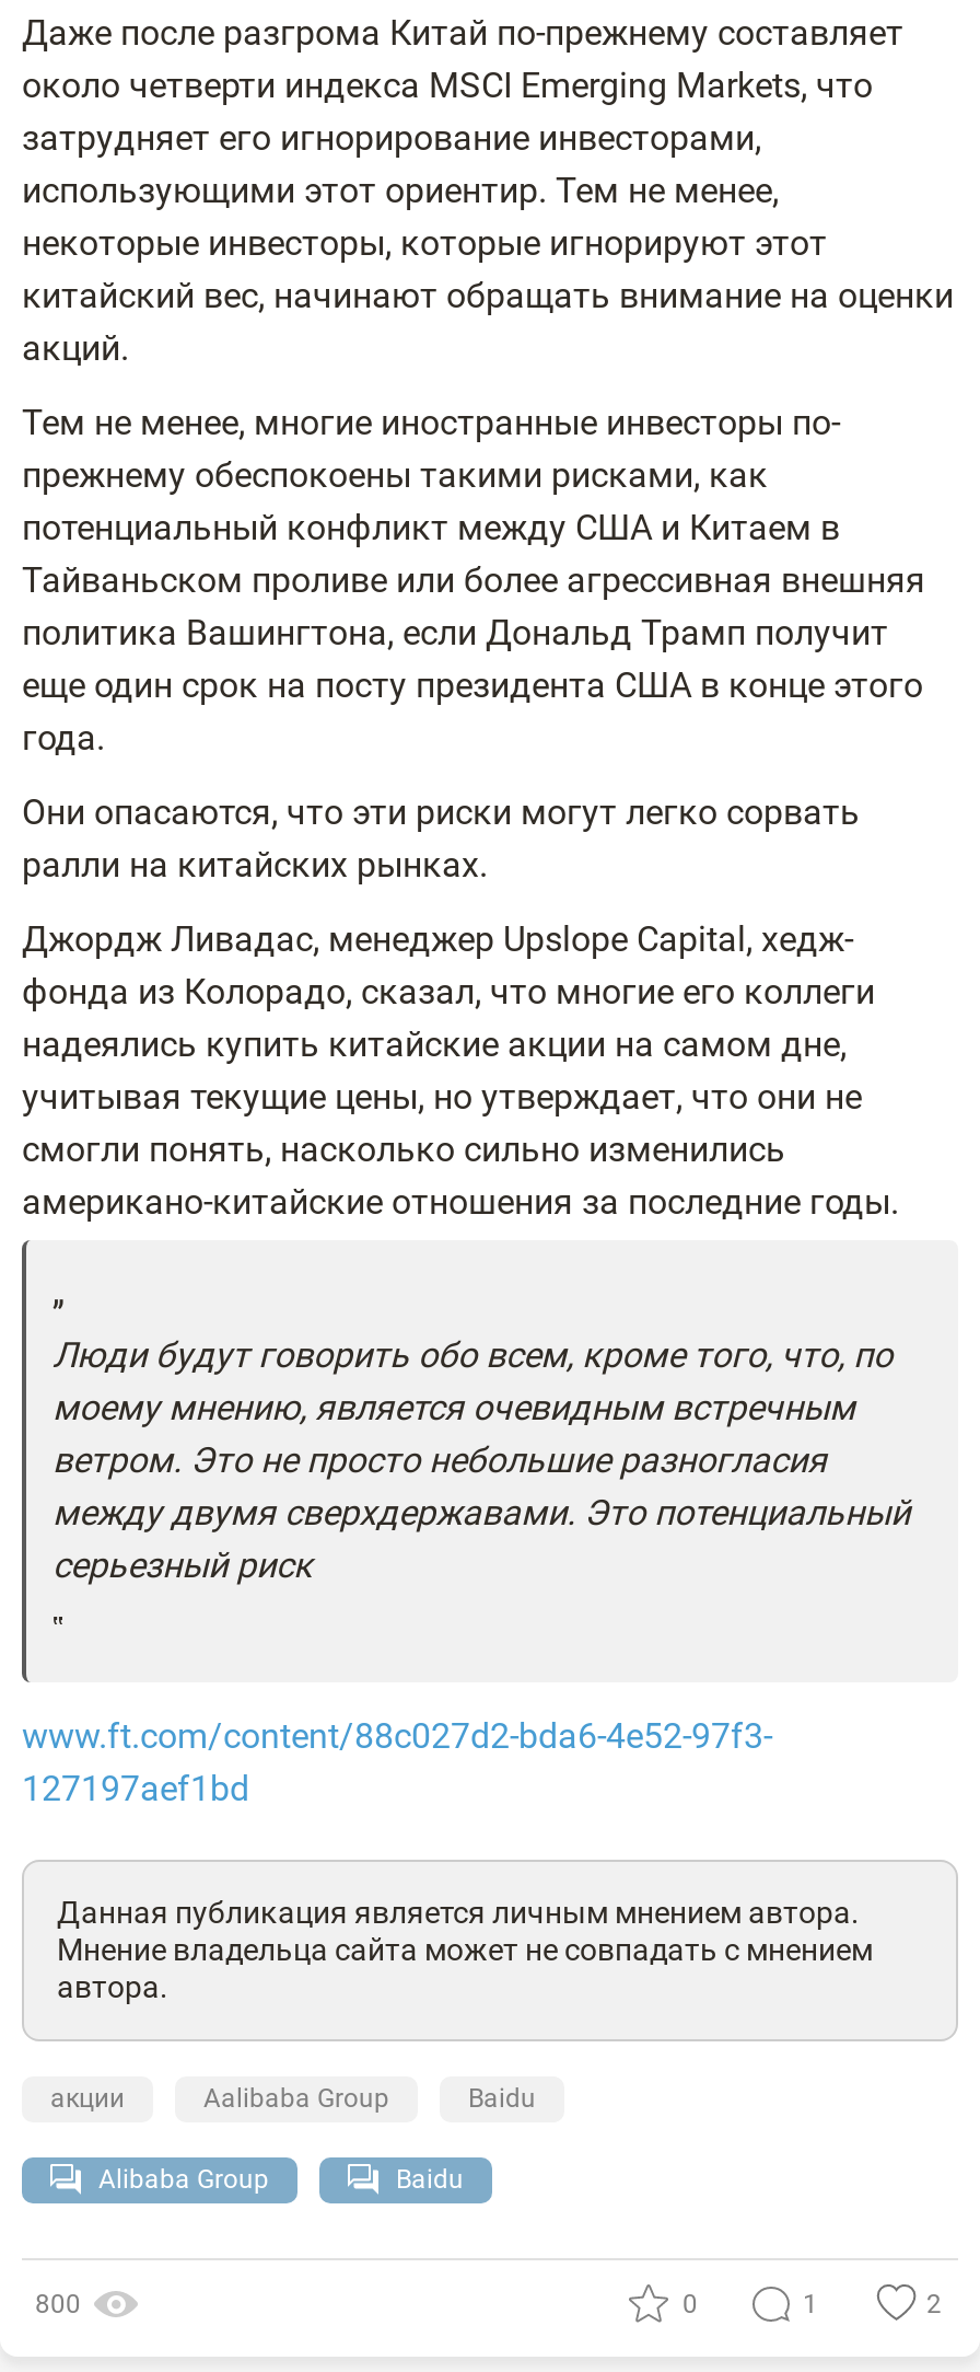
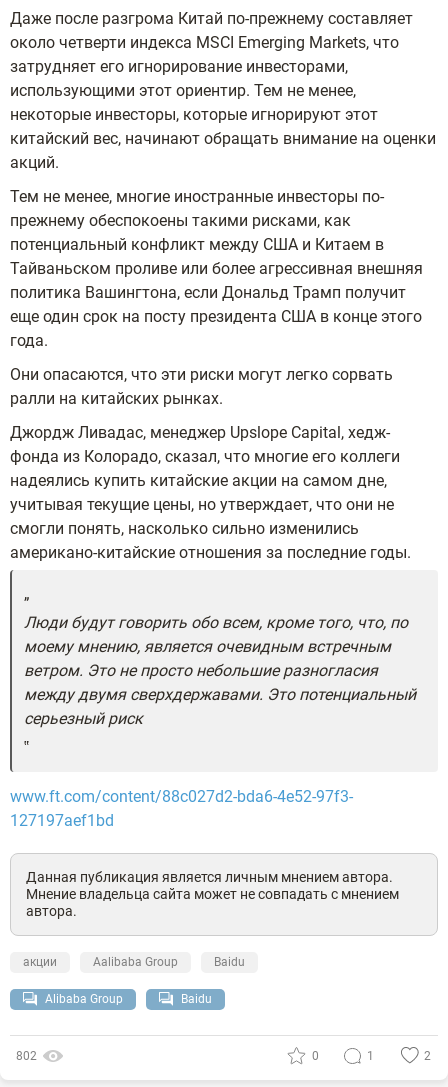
[35,2288,81,2319] 800 -> [16,1049,37,1063] 802

